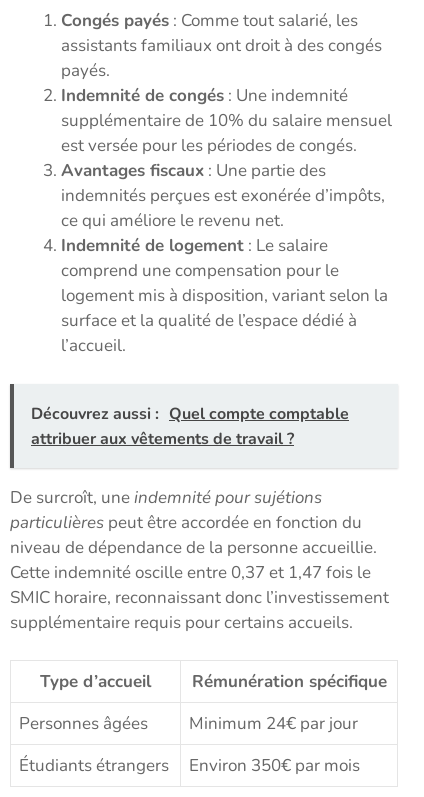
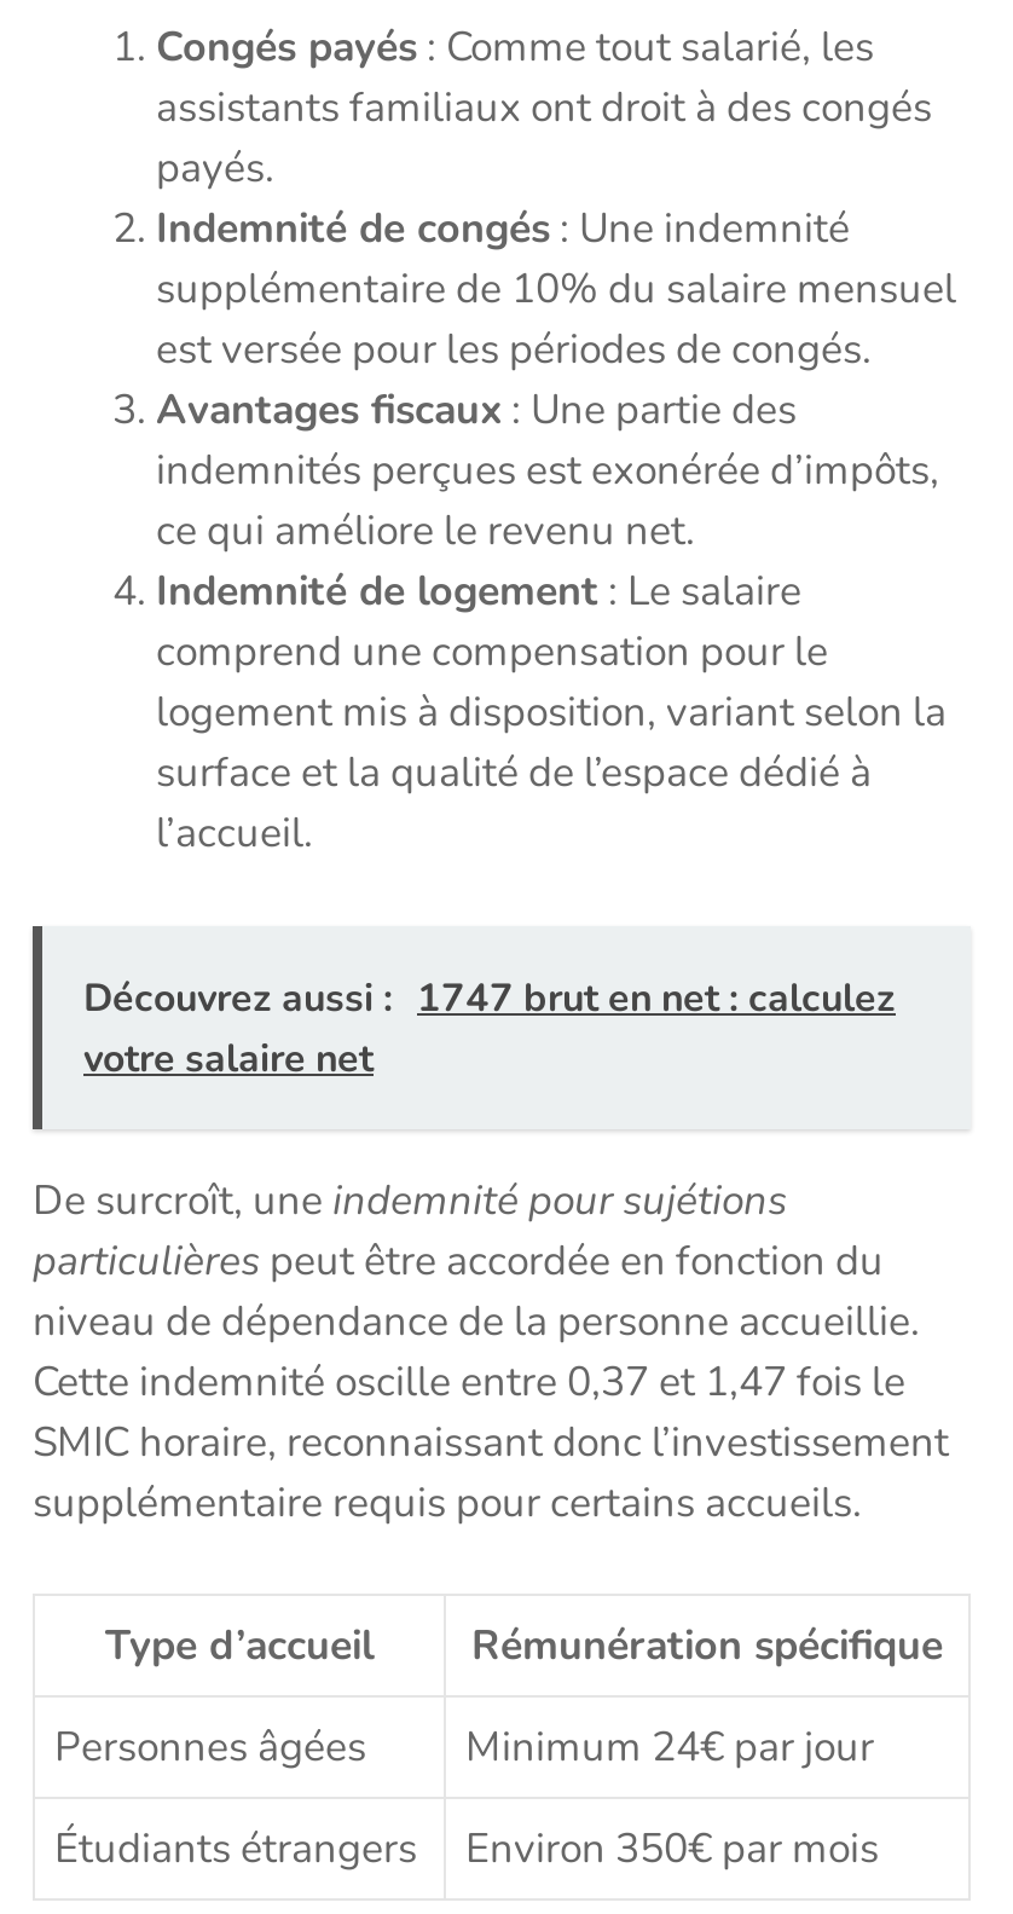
[31,403,349,450] Découvrez aussi : Quel compte comptable | attribuer aux vêtements de travail ? -> [83,972,896,1085] Découvrez aussi : 1747 brut en net : calculez | votre salaire net

